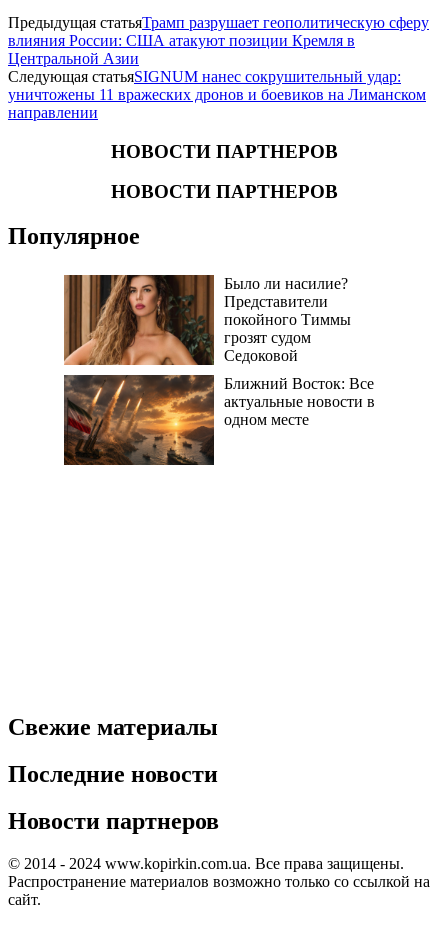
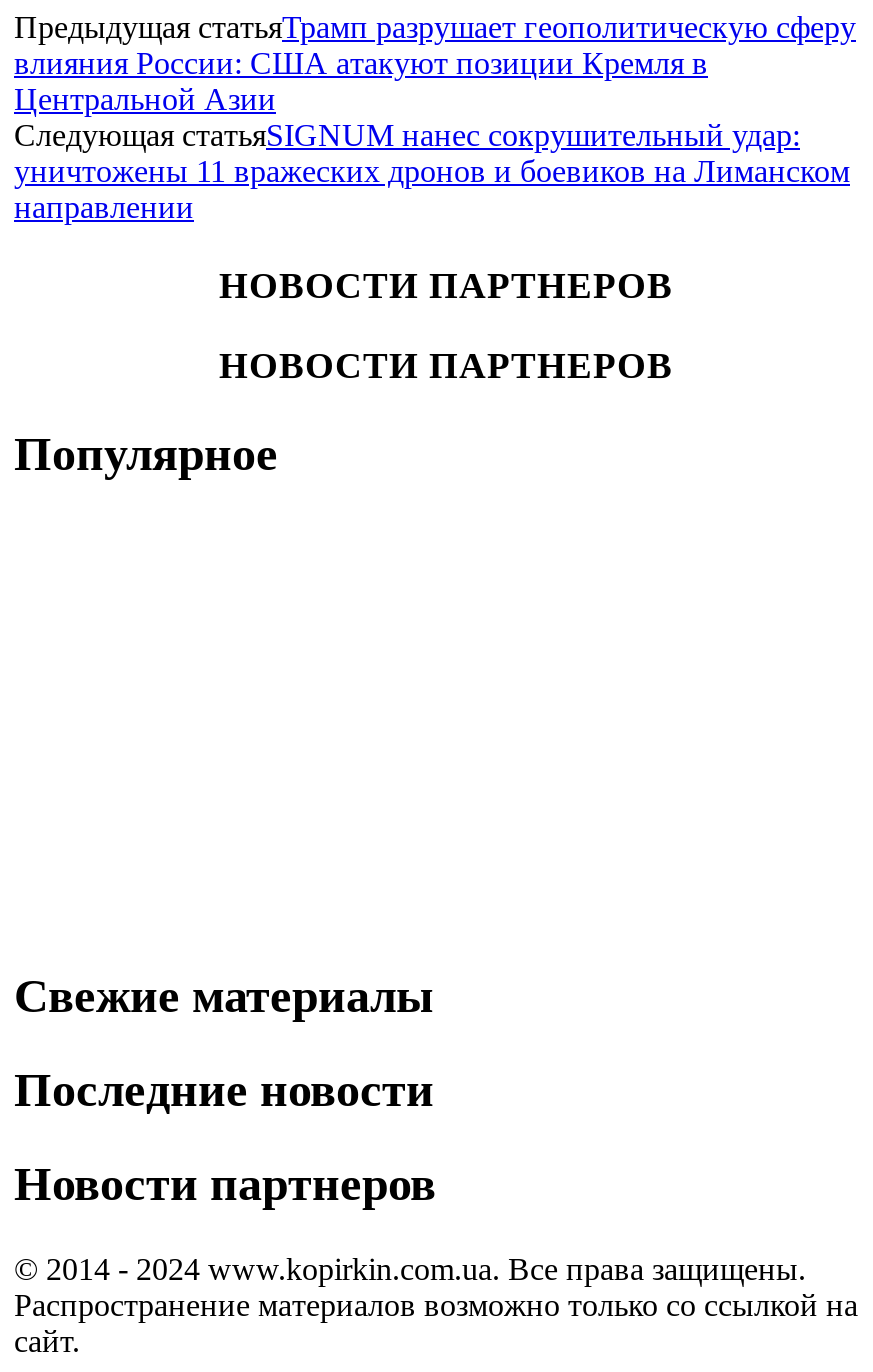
[63,274,375,428] [image] | Было ли насилие? | Представители | покойного Тиммы | грозят судом | Седоковой | Ближний Восток: Все | актуальные новости в | одном месте -> none
[63,374,215,466] [image] -> none

